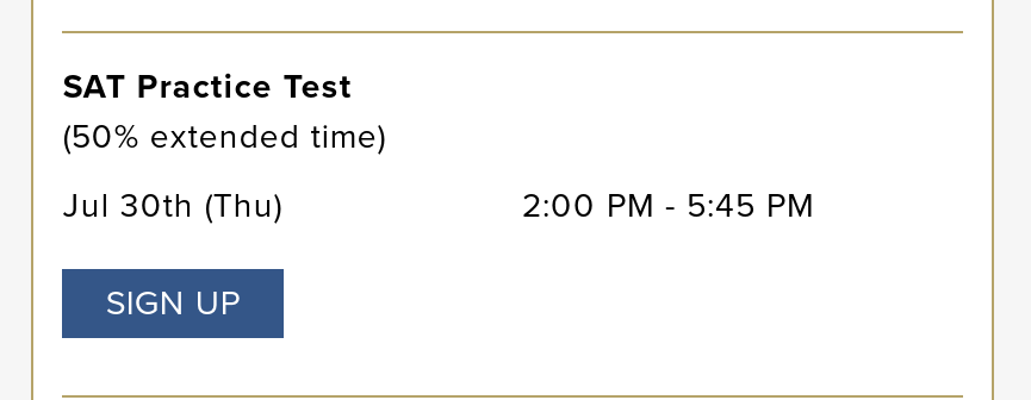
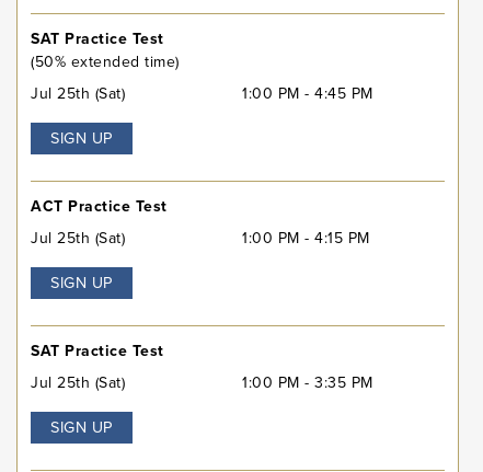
[63,180,814,230] Jul 30th (Thu) | 2:00 PM - 5:45 PM -> [31,82,373,394] Jul 25th (Sat) | 1:00 PM - 4:45 PM | SIGN UP | ACT Practice Test | Jul 25th (Sat) | 1:00 PM - 4:15 PM | SIGN UP | SAT Practice Test | Jul 25th (Sat) | 1:00 PM - 3:35 PM

